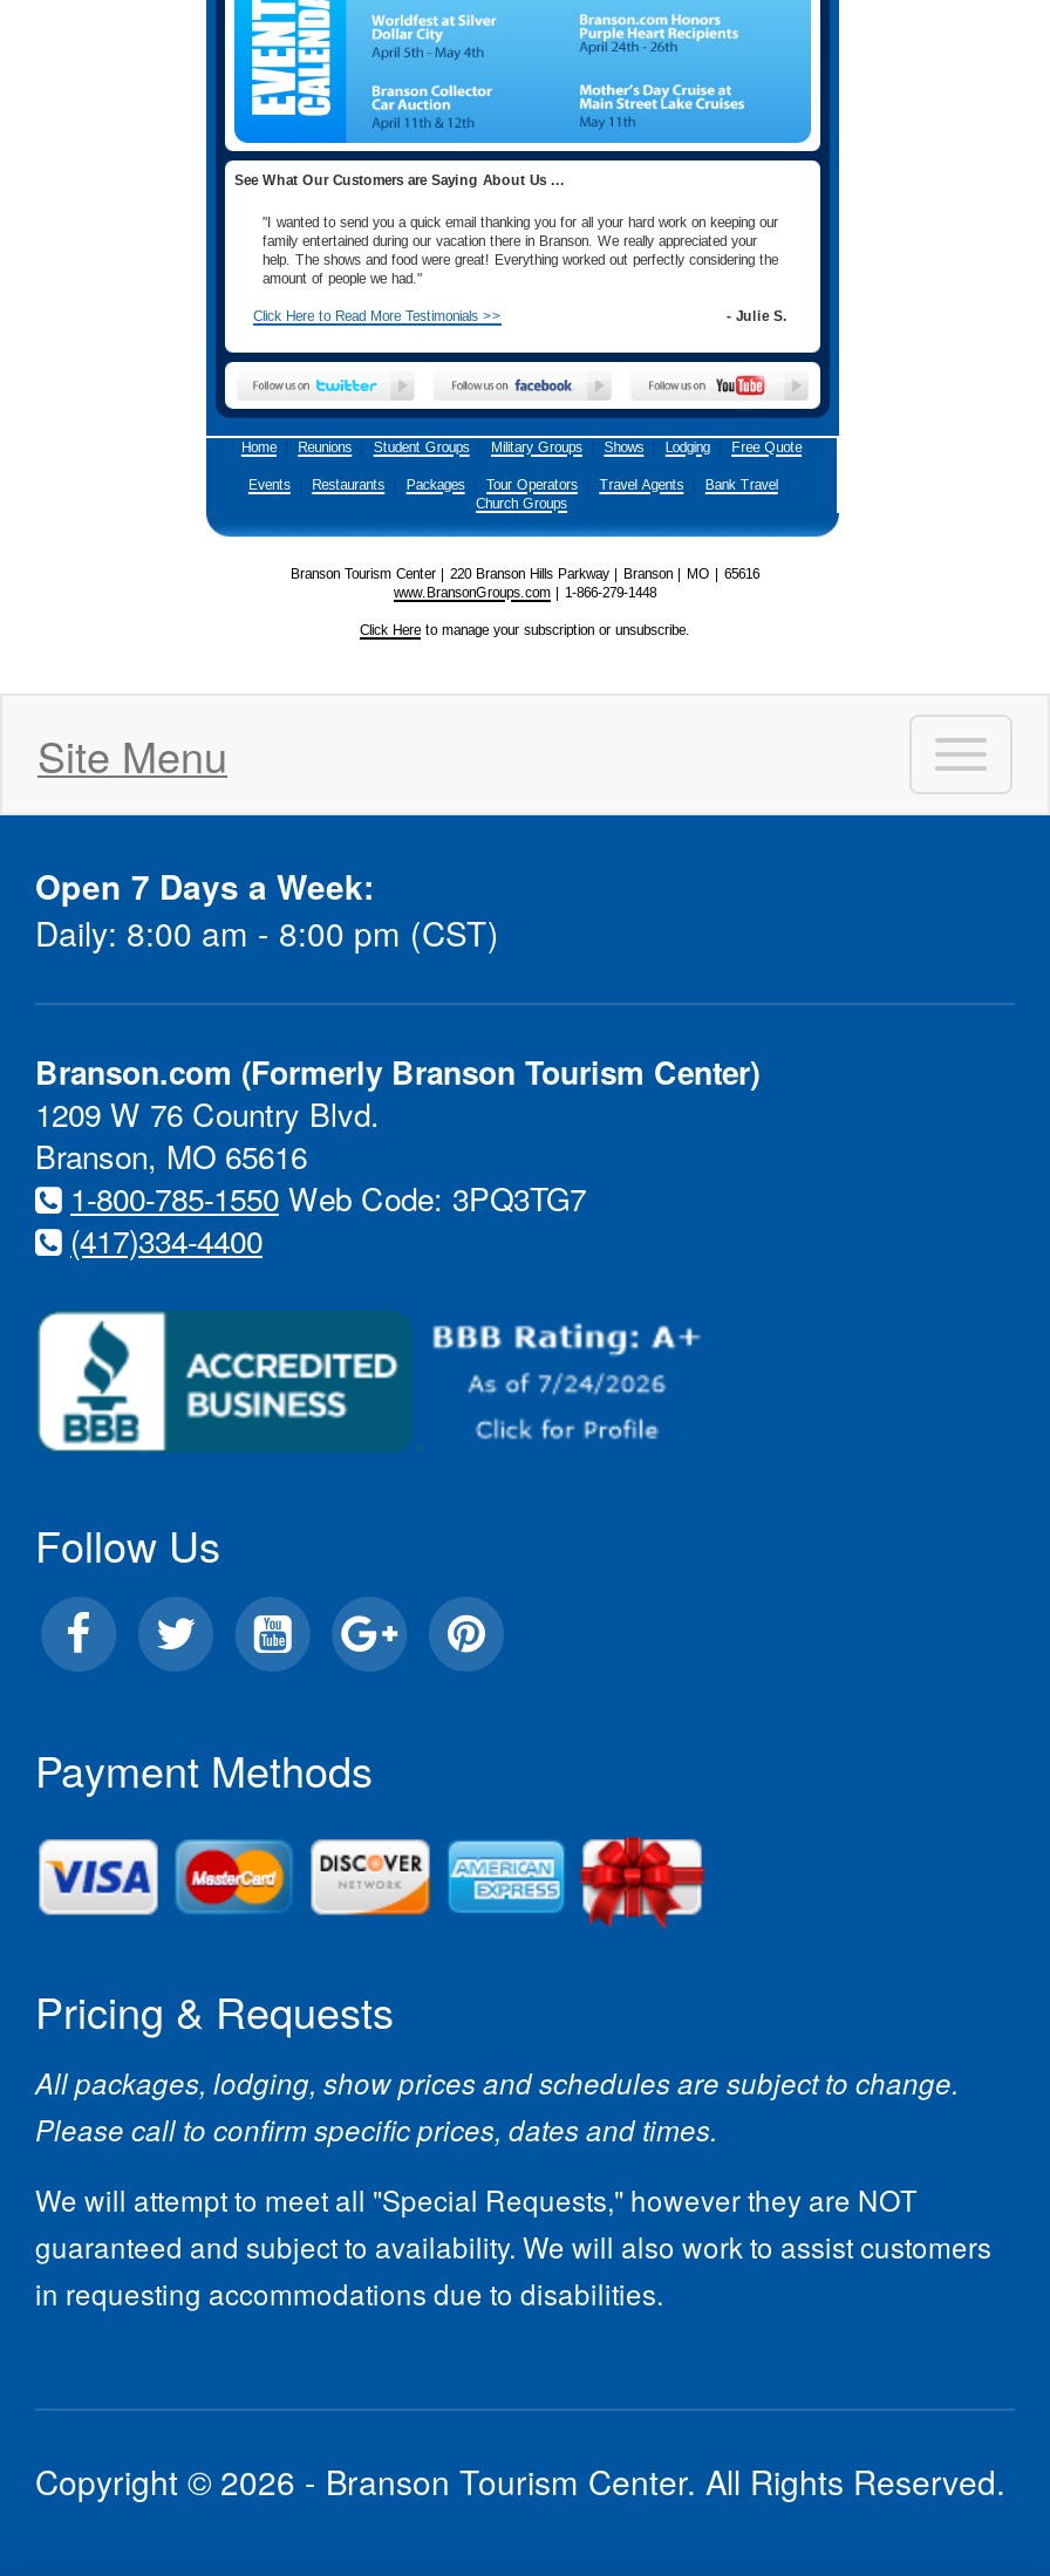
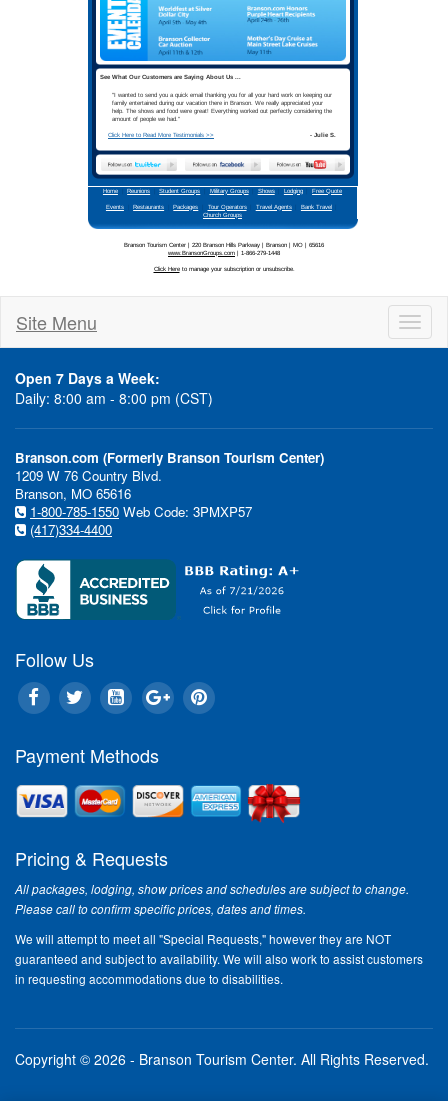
[70,1176,586,1220] 1-800-785-1550 Web Code: 3PQ3TG7 -> [30,502,252,521] 1-800-785-1550 Web Code: 3PMXP57

